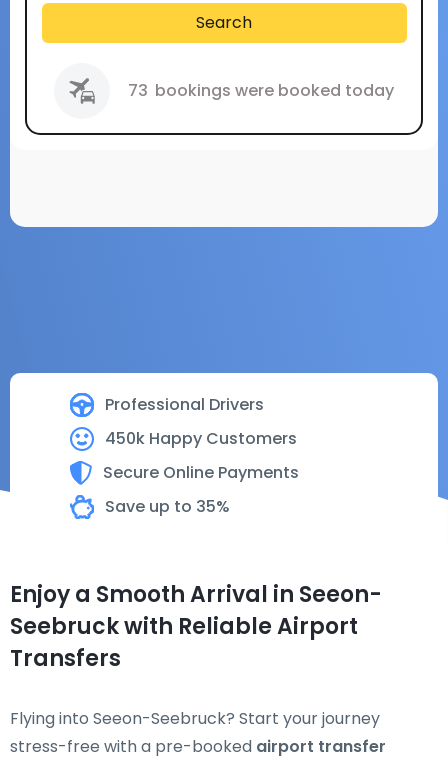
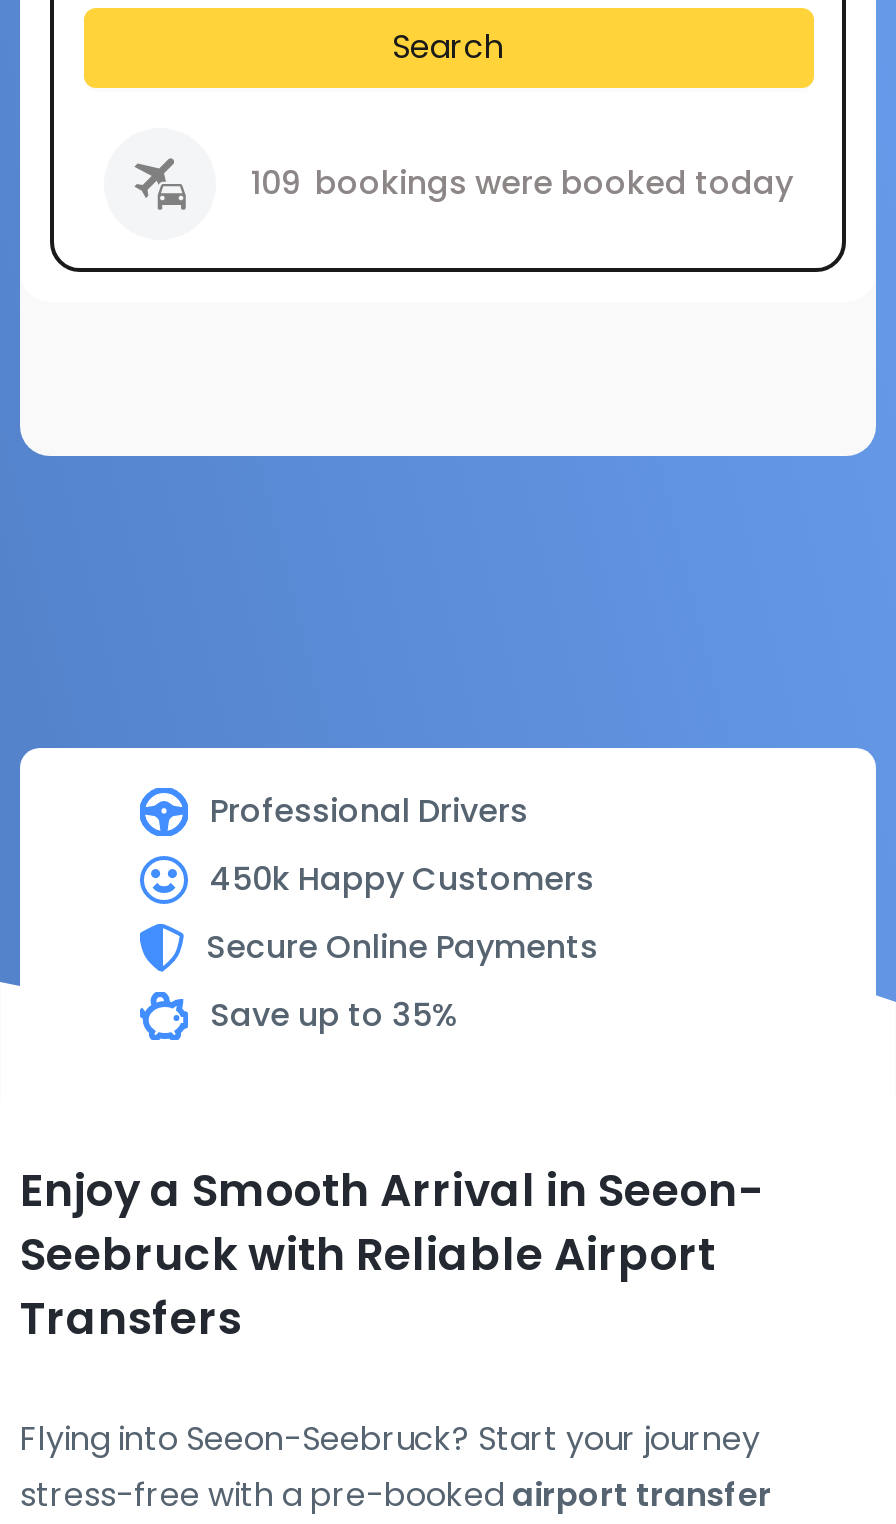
[128,79,394,102] 73 bookings were booked today -> [251,160,793,206] 109 bookings were booked today

